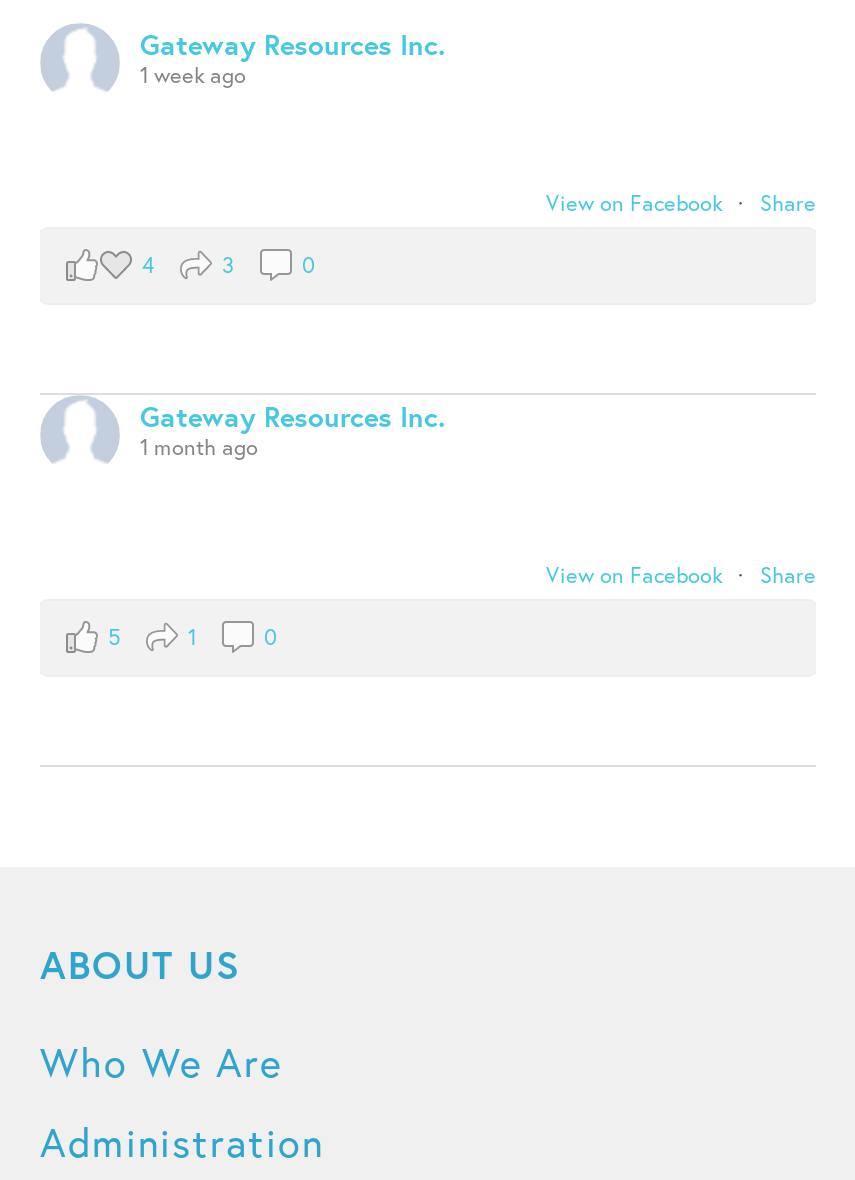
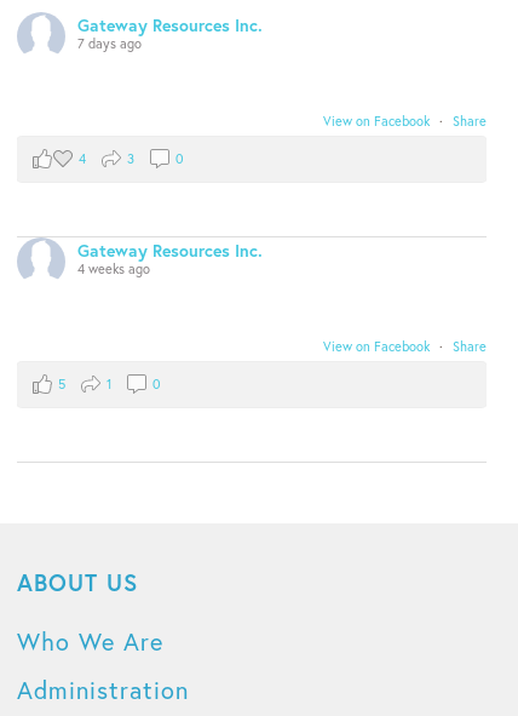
[140,60,246,88] 1 week ago -> [77,35,142,52] 7 days ago
[140,432,258,460] 1 month ago -> [77,260,150,277] 4 weeks ago

